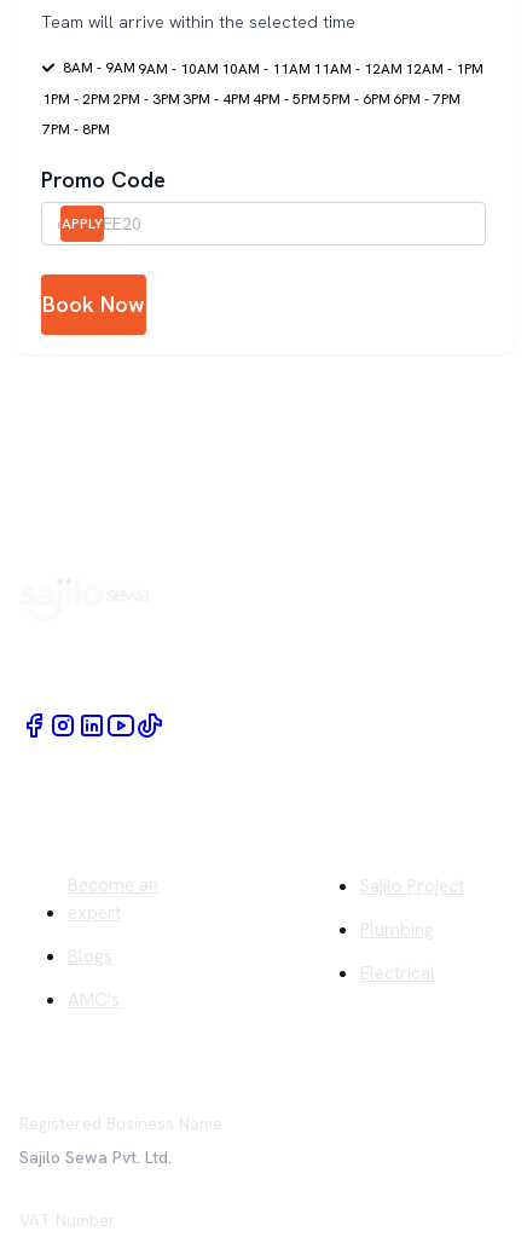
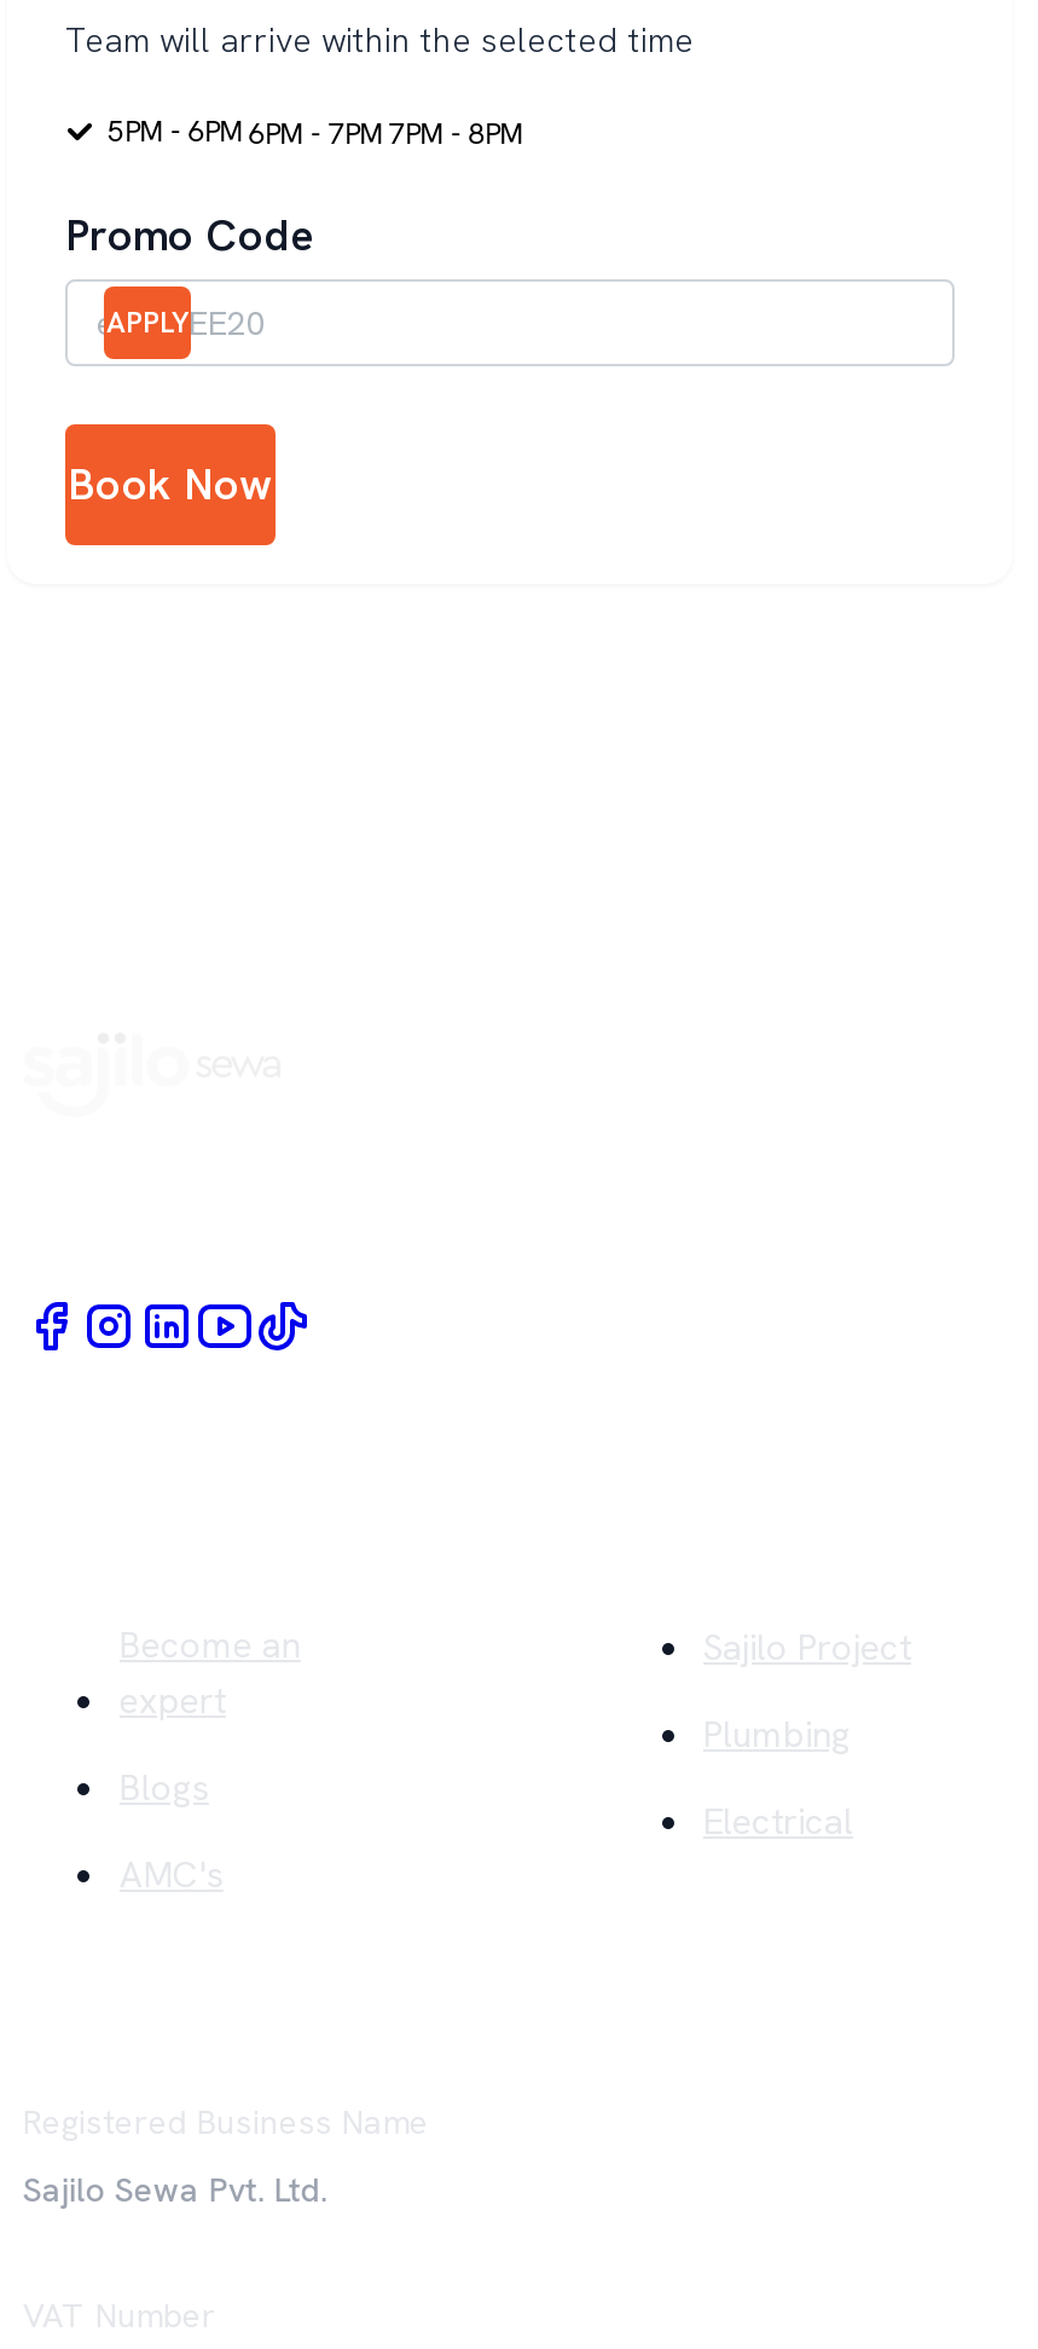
[42,58,483,139] 8AM - 9AM 9AM - 10AM 10AM - 11AM 11AM - 12AM 12AM - 1PM | 1PM - 2PM 2PM - 3PM 3PM - 4PM 4PM - 5PM 5PM - 6PM 6PM - 7PM | 7PM - 8PM -> [108,111,524,153] 5PM - 6PM 6PM - 7PM 7PM - 8PM

